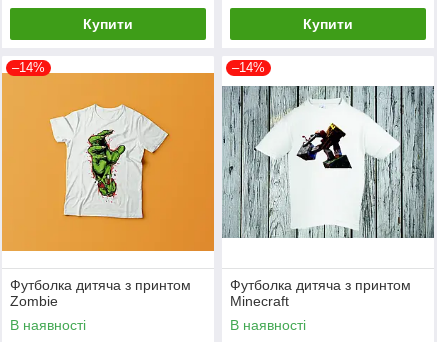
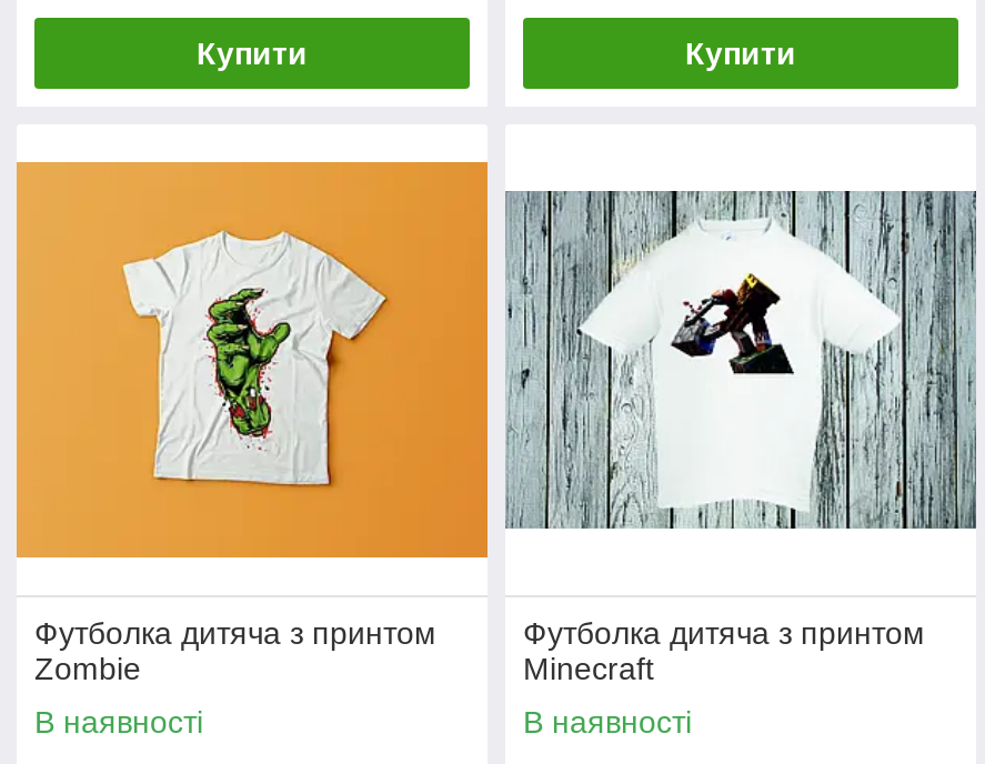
[12,60,45,75] –14% -> none
[232,60,265,75] –14% -> none

